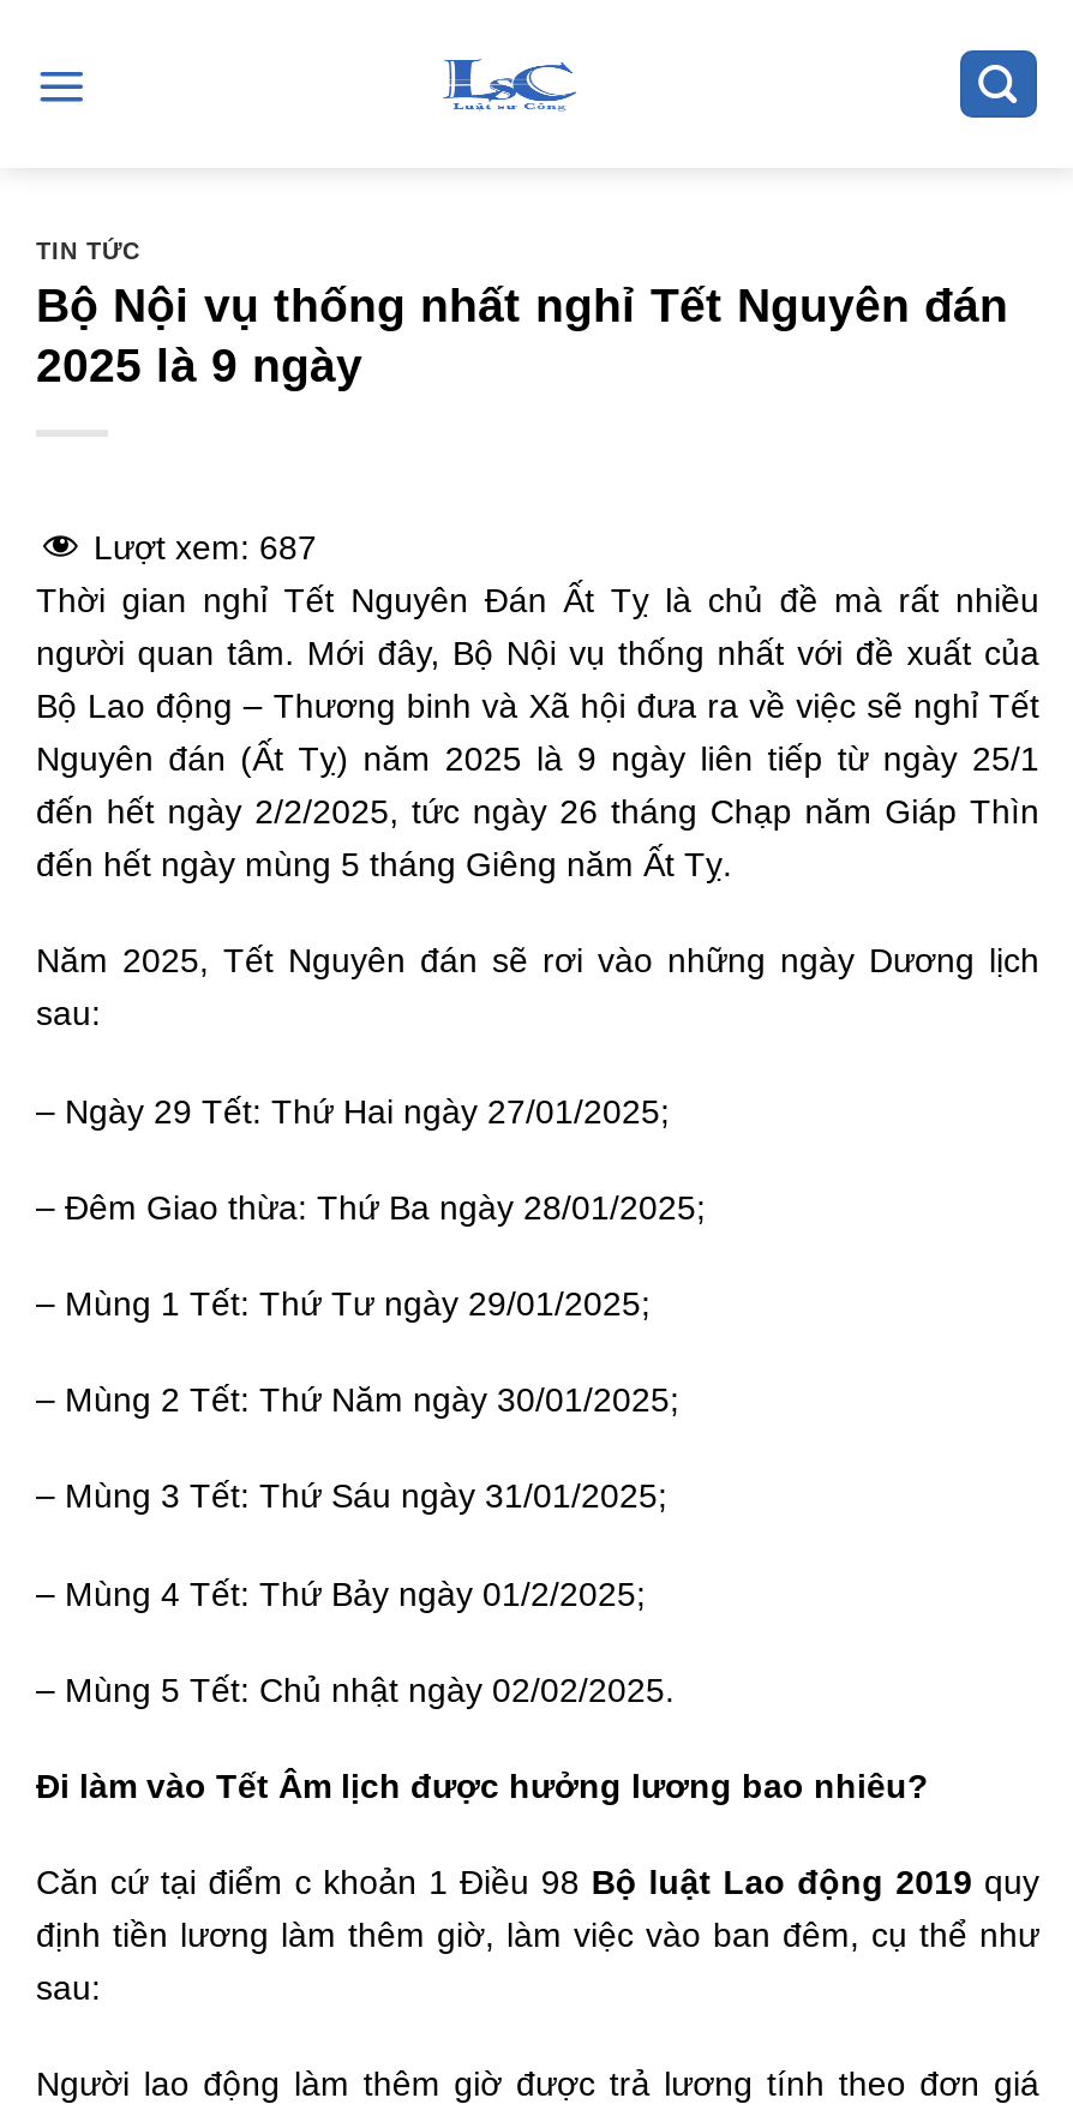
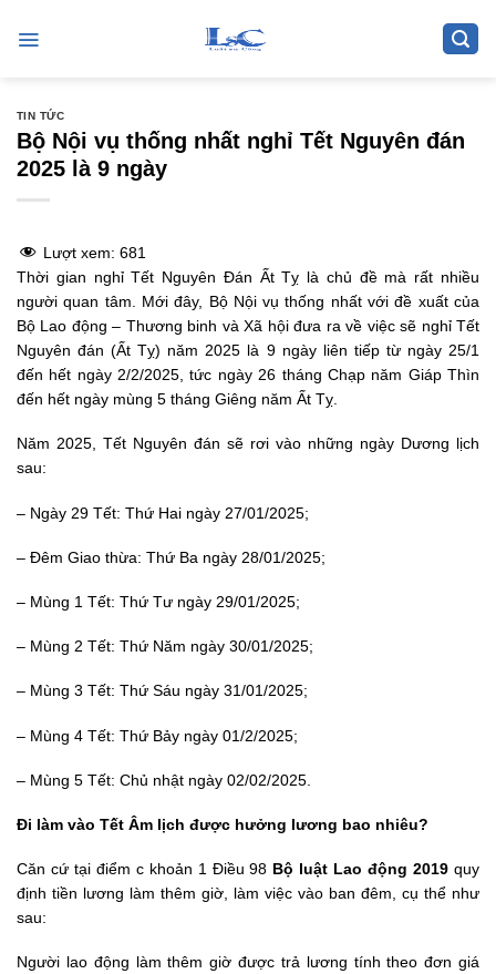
[94,528,317,566] Lượt xem: 687 -> [43,244,146,261] Lượt xem: 681

